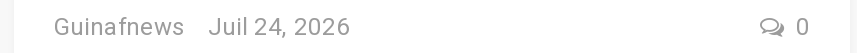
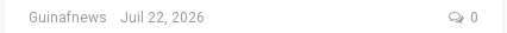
[54,14,350,42] Guinafnews Juil 24, 2026 -> [29,10,205,26] Guinafnews Juil 22, 2026

